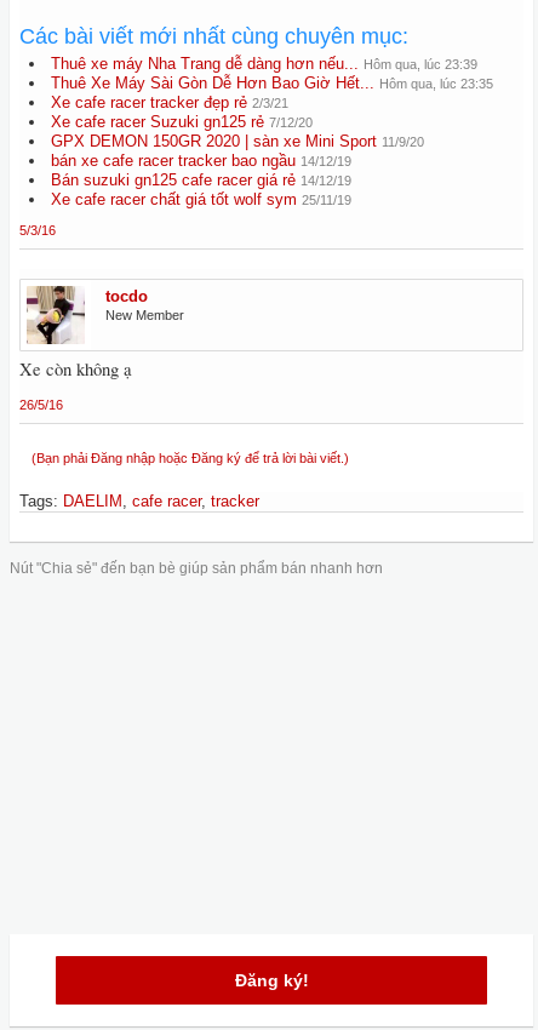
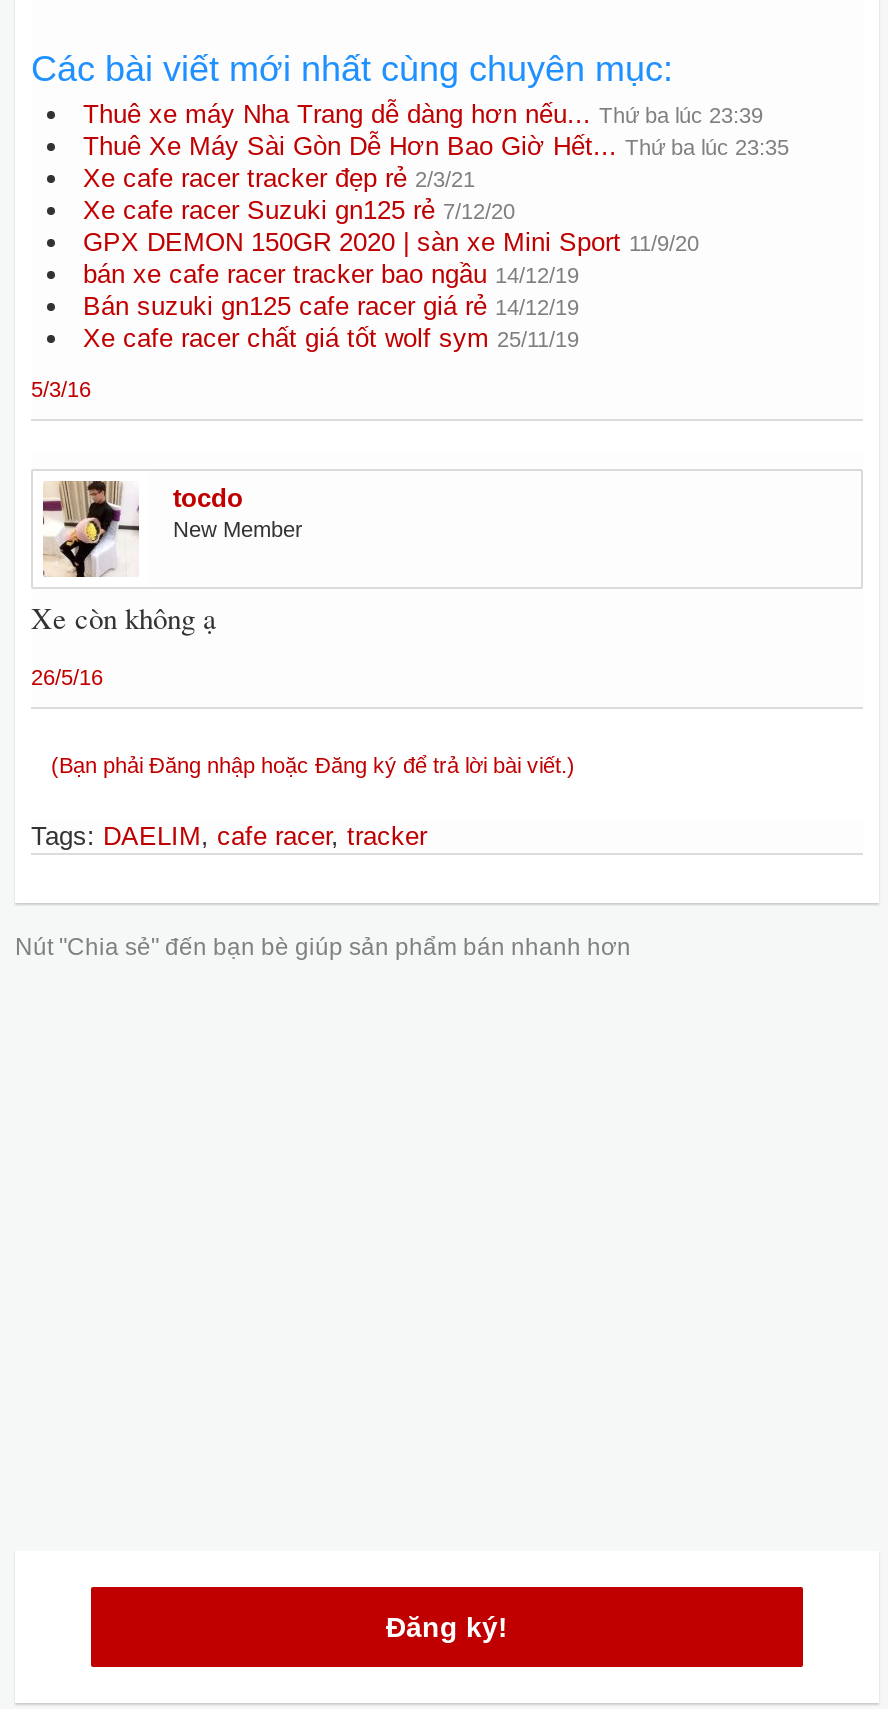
[51,55,477,73] Thuê xe máy Nha Trang dễ dàng hơn nếu... Hôm qua, lúc 23:39 -> [83,99,763,129] Thuê xe máy Nha Trang dễ dàng hơn nếu... Thứ ba lúc 23:39
[51,74,493,92] Thuê Xe Máy Sài Gòn Dễ Hơn Bao Giờ Hết... Hôm qua, lúc 23:35 -> [83,131,789,161] Thuê Xe Máy Sài Gòn Dễ Hơn Bao Giờ Hết... Thứ ba lúc 23:35

